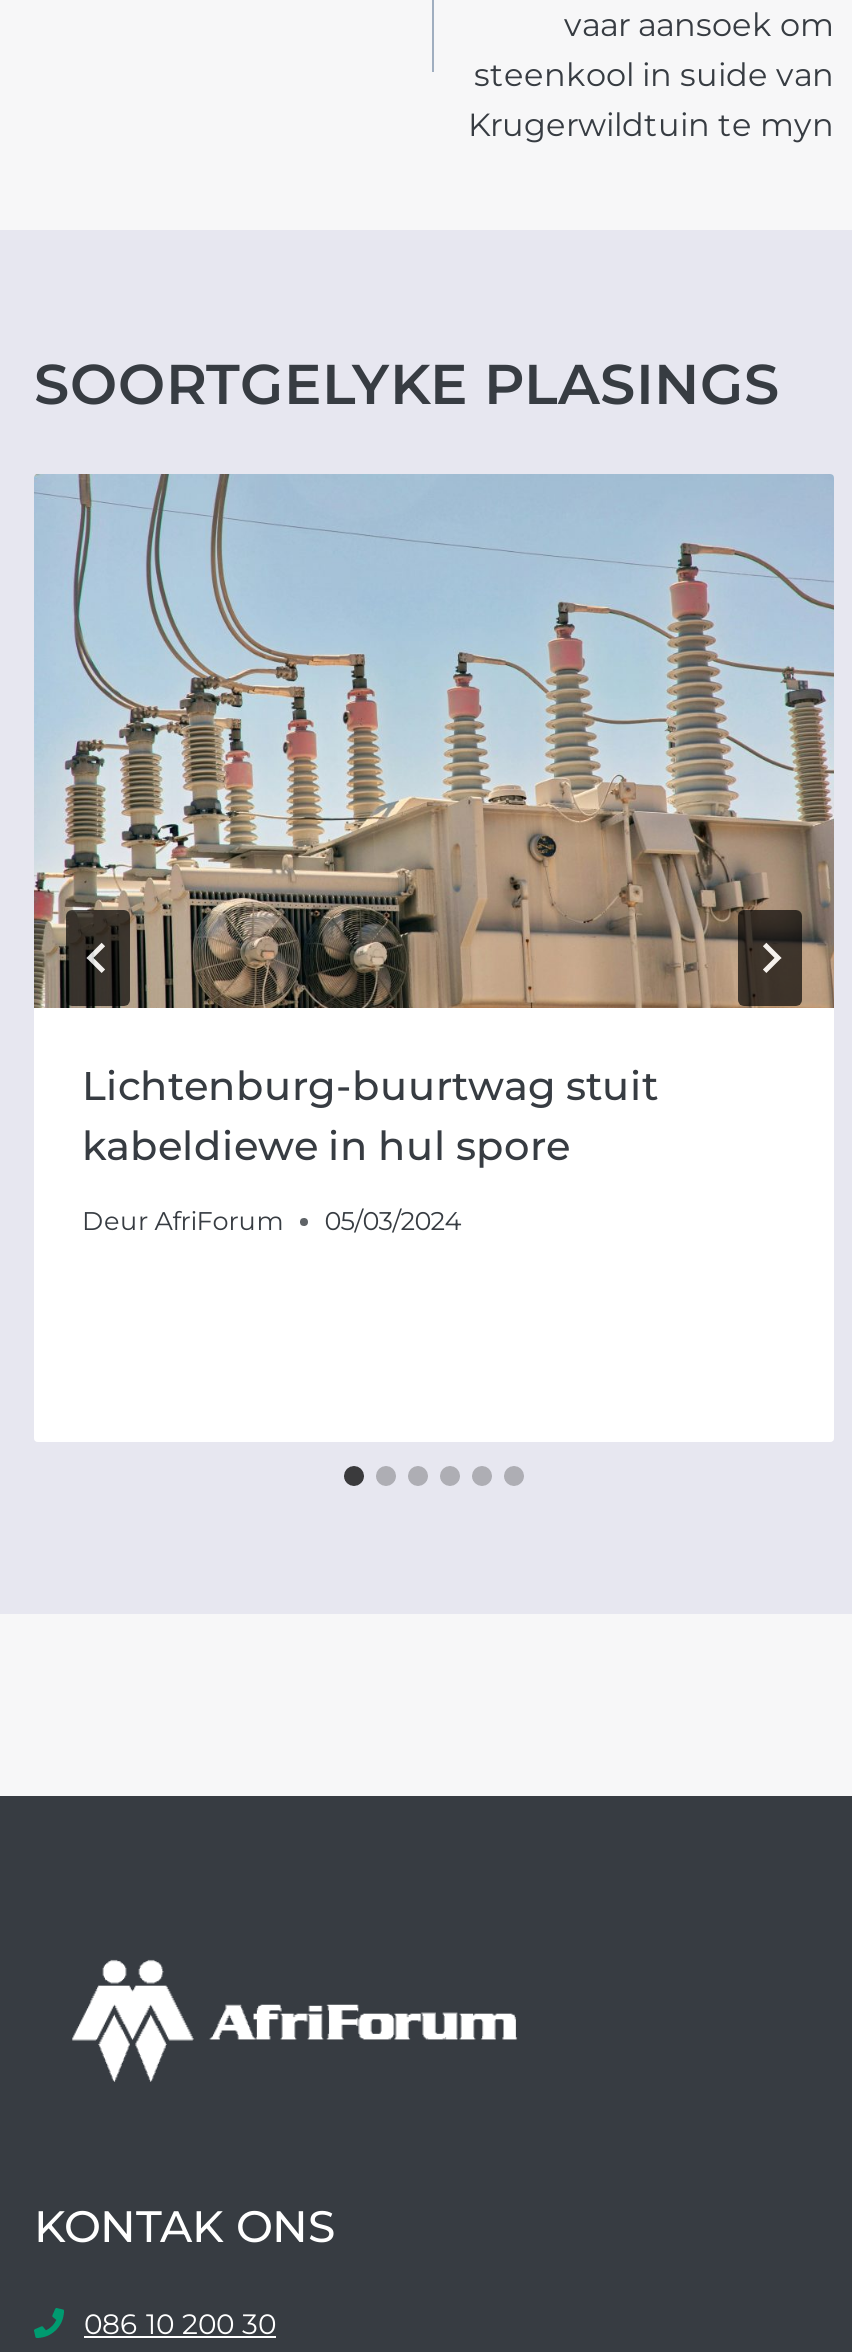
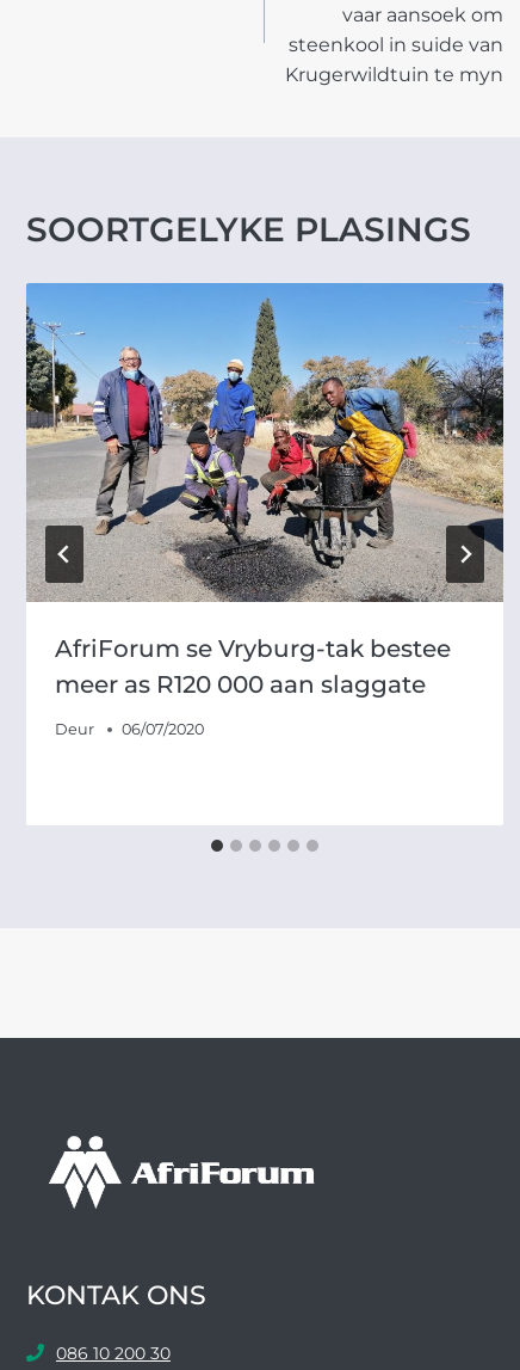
[34,472,836,1170] [image] | Lichtenburg-buurtwag stuit | kabeldiewe in hul spore -> [25,282,504,699] [image] | AfriForum se Vryburg-tak bestee | meer as R120 000 aan slaggate
[82,1206,460,1236] Deur AfriForum | 05/03/2024 -> [55,720,204,738] Deur | 06/07/2020

